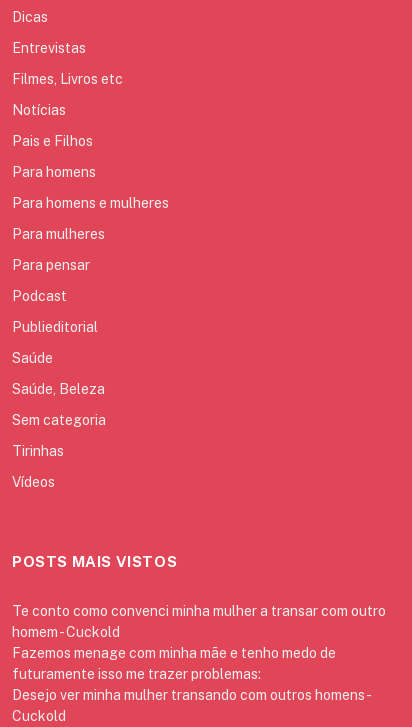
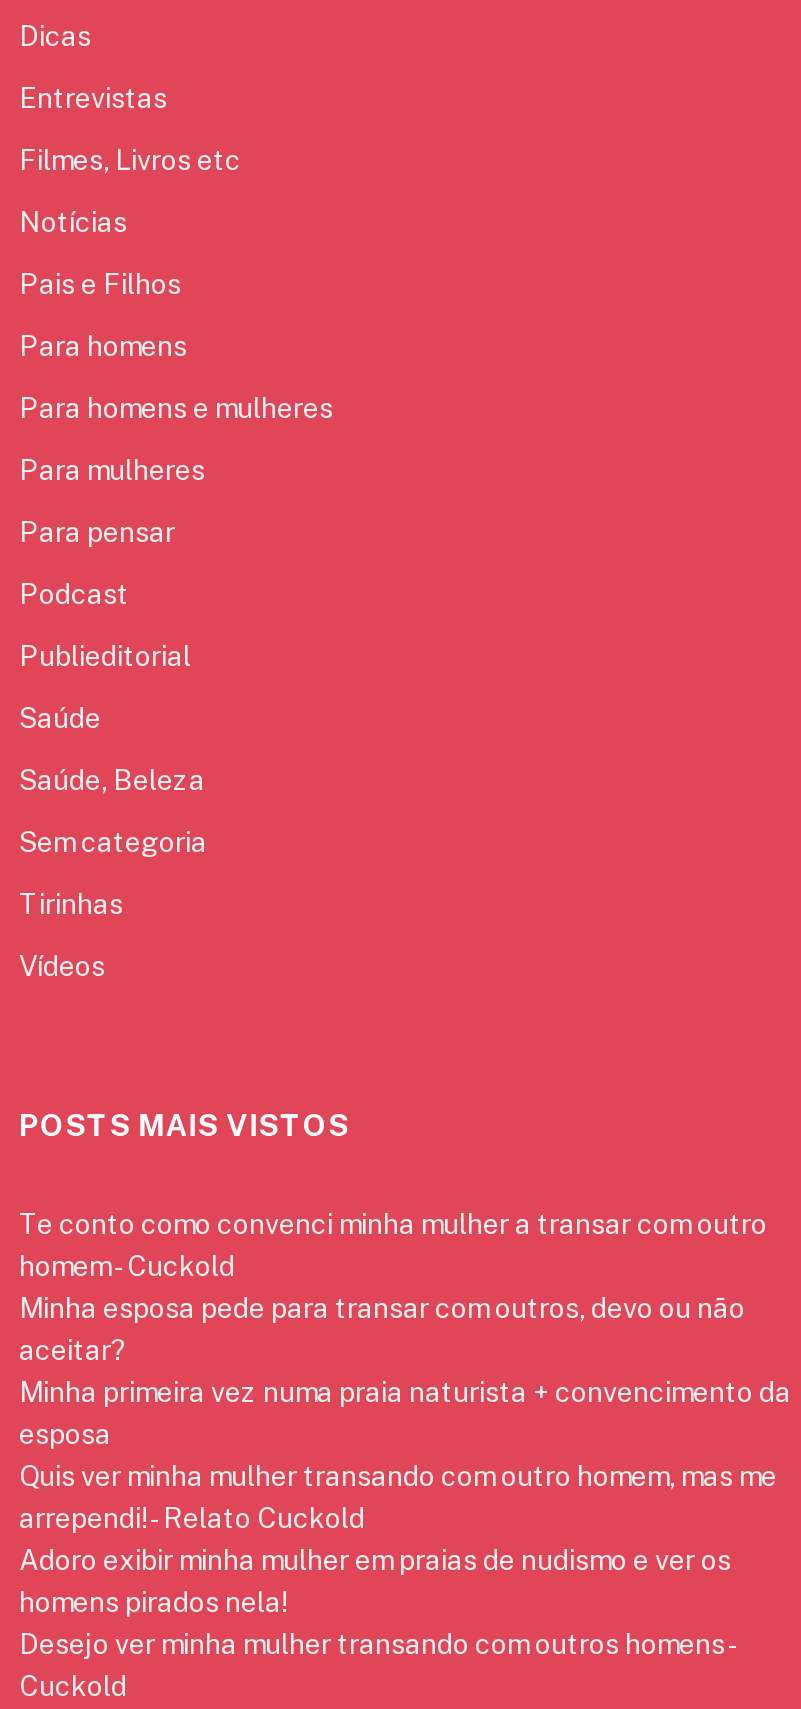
[12,644,336,681] Fazemos menage com minha mãe e tenho medo de | futuramente isso me trazer problemas: -> [19,1292,791,1618] Minha esposa pede para transar com outros, devo ou não | aceitar? | Minha primeira vez numa praia naturista + convencimento da | esposa | Quis ver minha mulher transando com outro homem, mas me | arrependi! - Relato Cuckold | Adoro exibir minha mulher em praias de nudismo e ver os | homens pirados nela!

